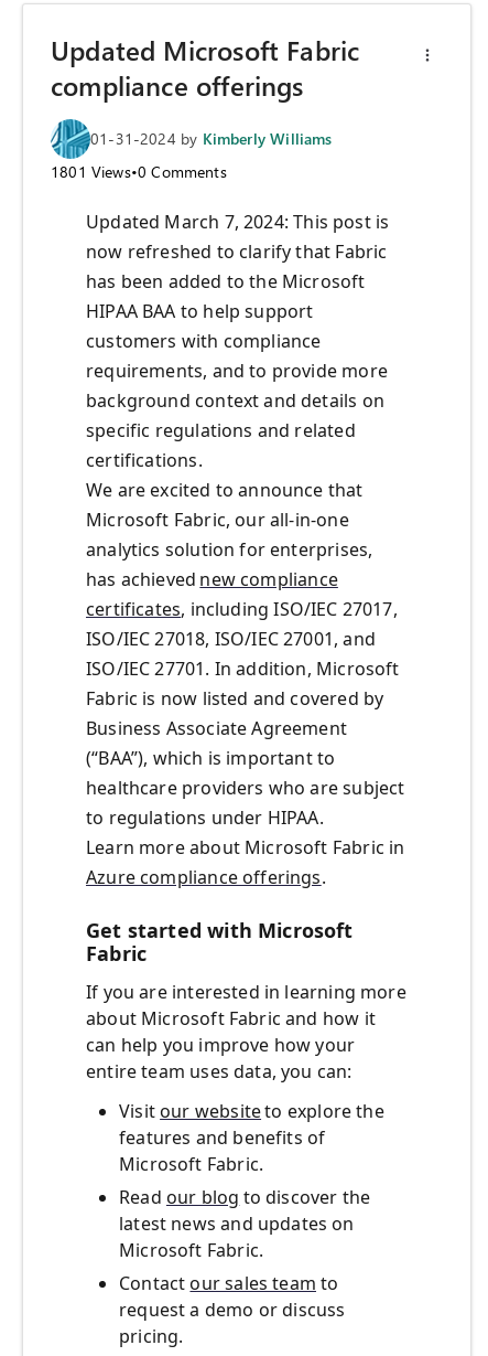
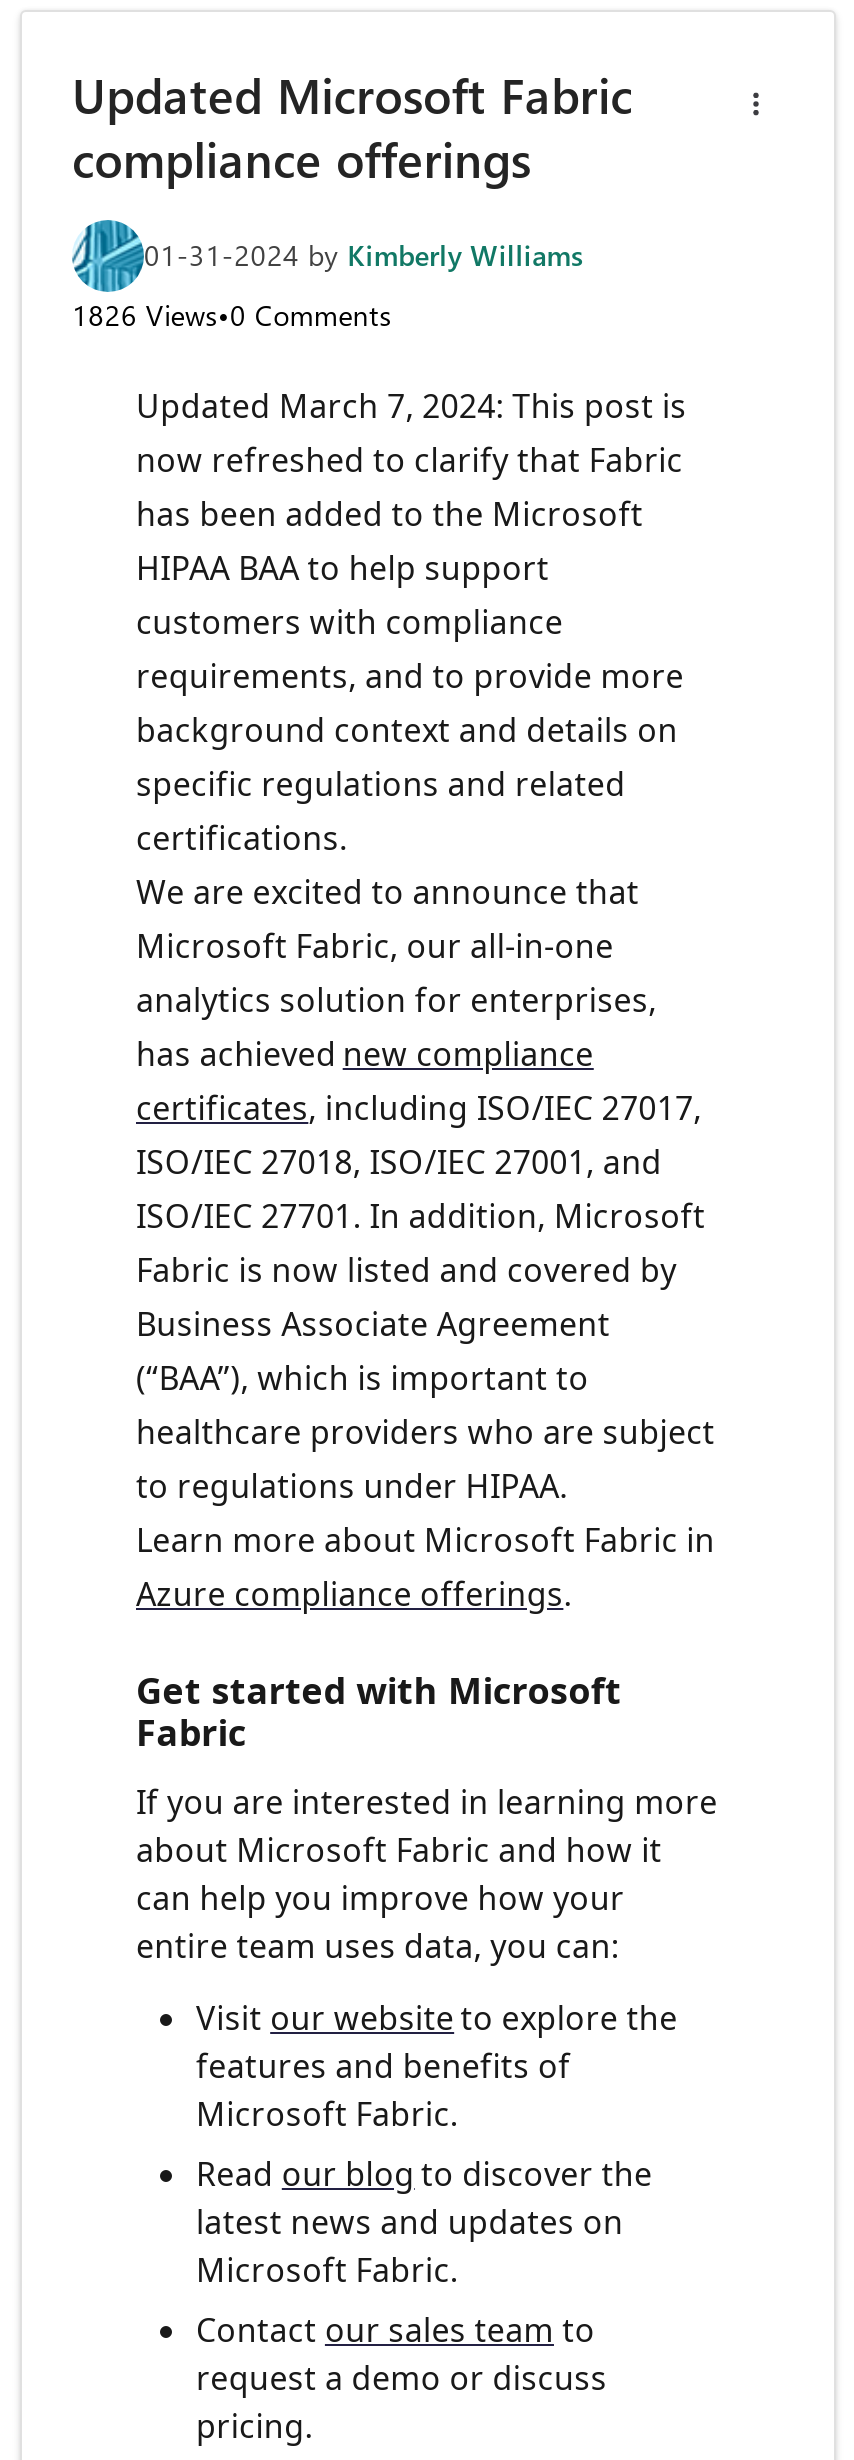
[51,162,227,182] 1801 Views•0 Comments -> [72,297,392,335] 1826 Views•0 Comments

